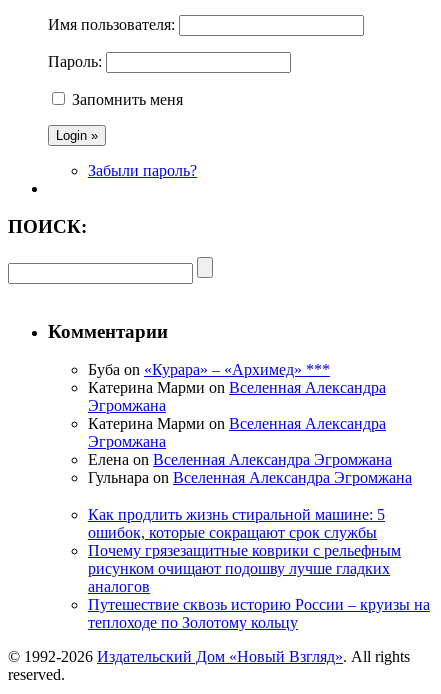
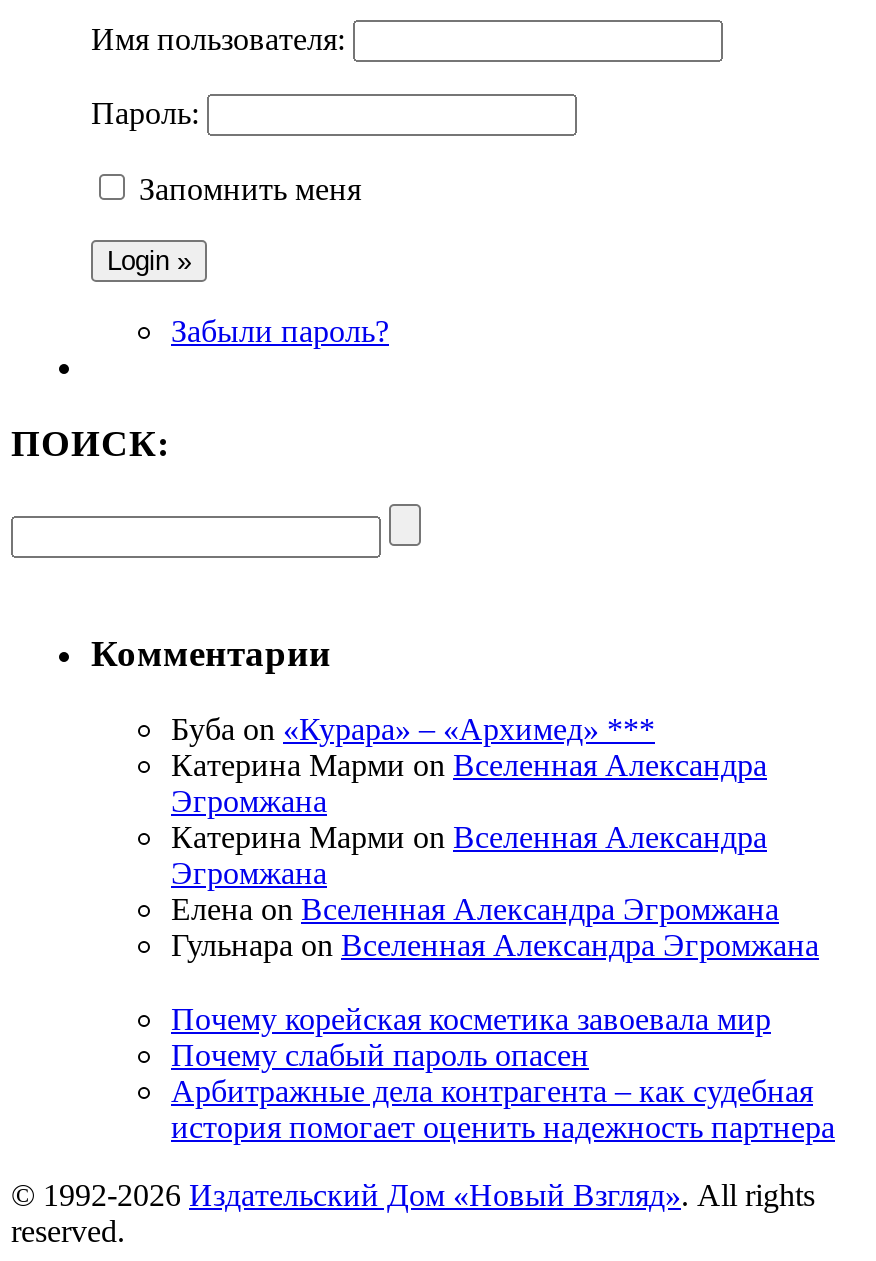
[88,506,430,631] Как продлить жизнь стиральной машине: 5 | ошибок, которые сокращают срок службы | Почему грязезащитные коврики с рельефным | рисунком очищают подошву лучше гладких | аналогов | Путешествие сквозь историю России – круизы на | теплоходе по Золотому кольцу -> [171,1002,835,1144] Почему корейская косметика завоевала мир | Почему слабый пароль опасен | Арбитражные дела контрагента – как судебная | история помогает оценить надежность партнера

